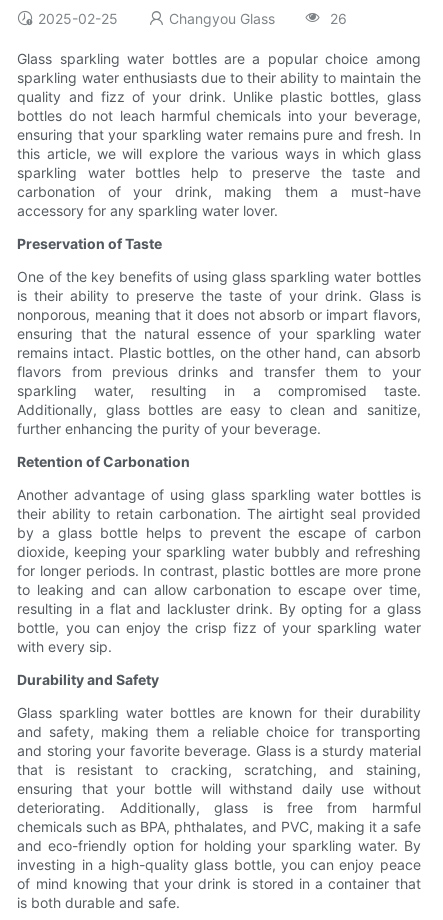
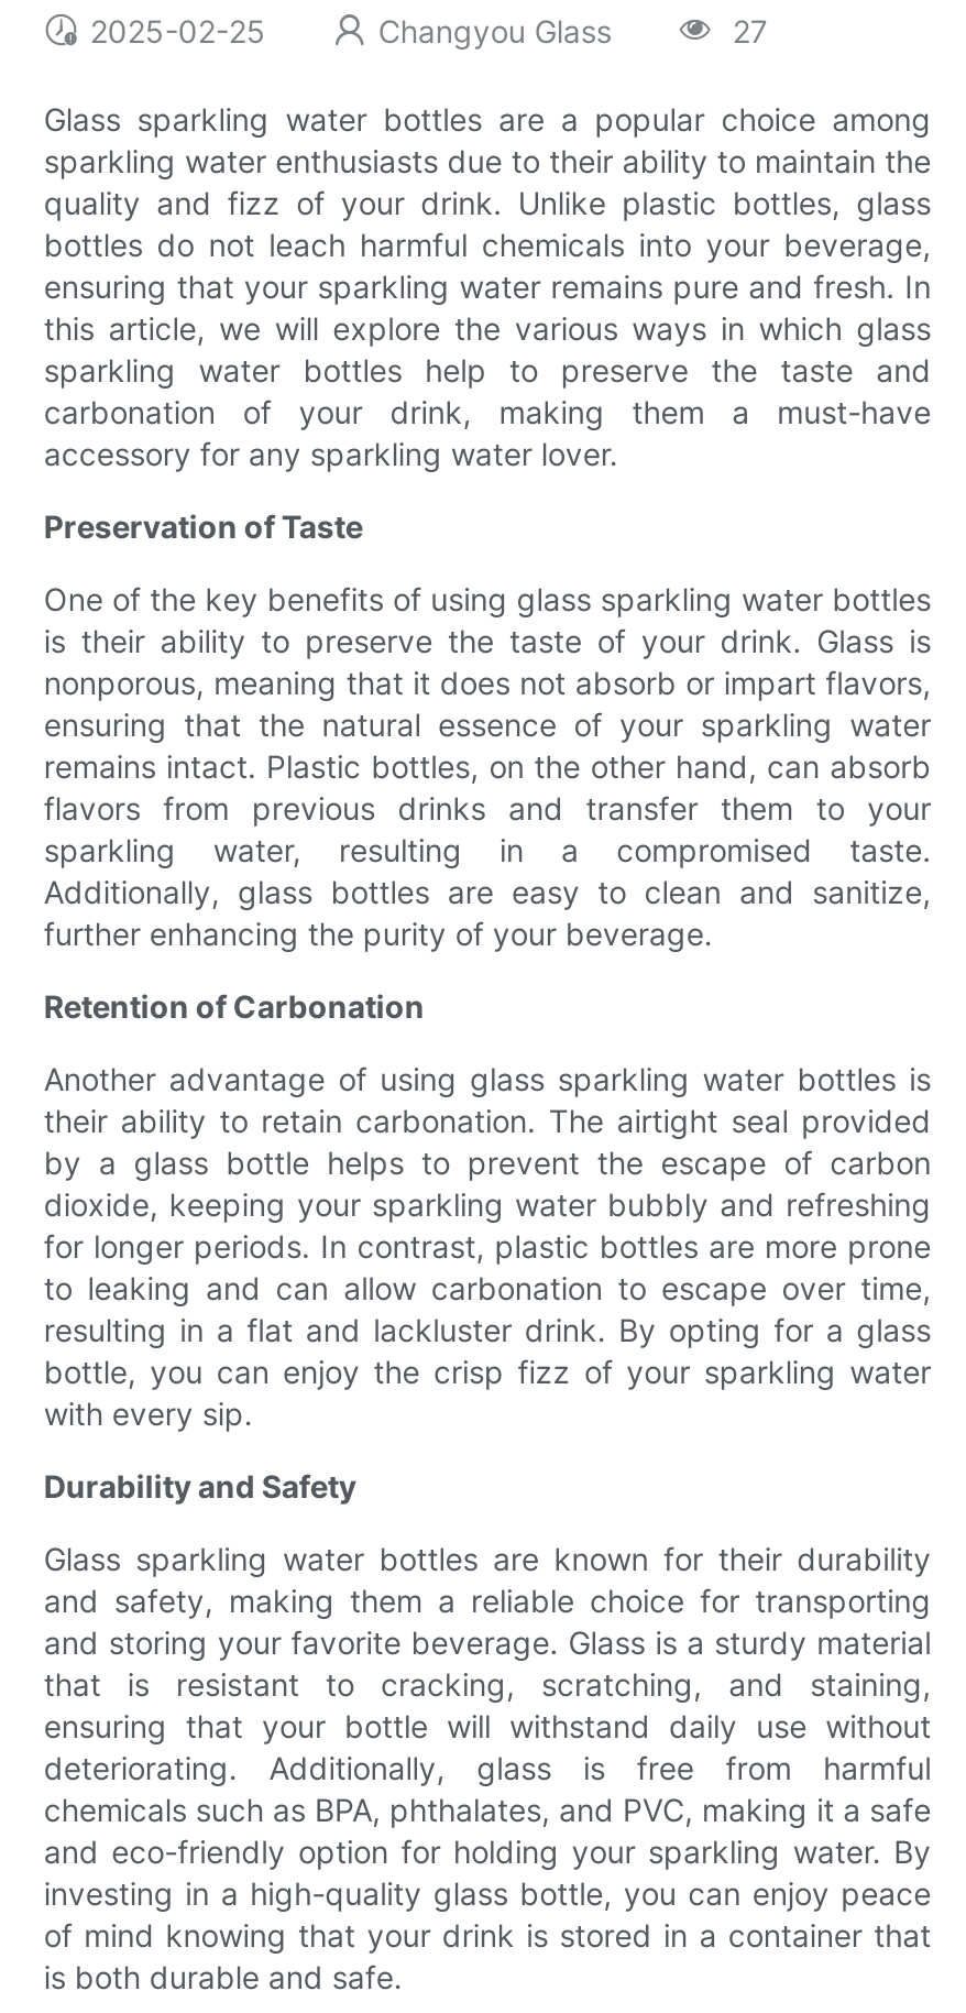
[330,10,347,27] 26 -> [733,13,768,50] 27

